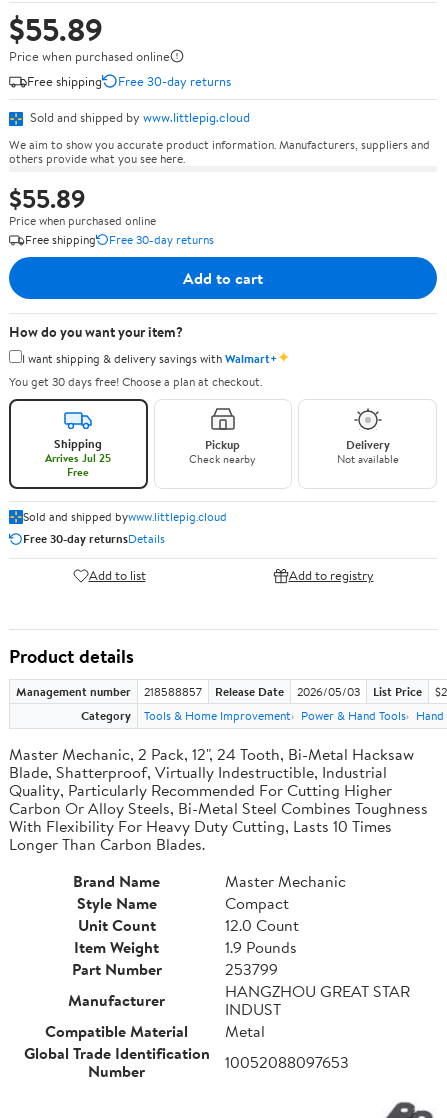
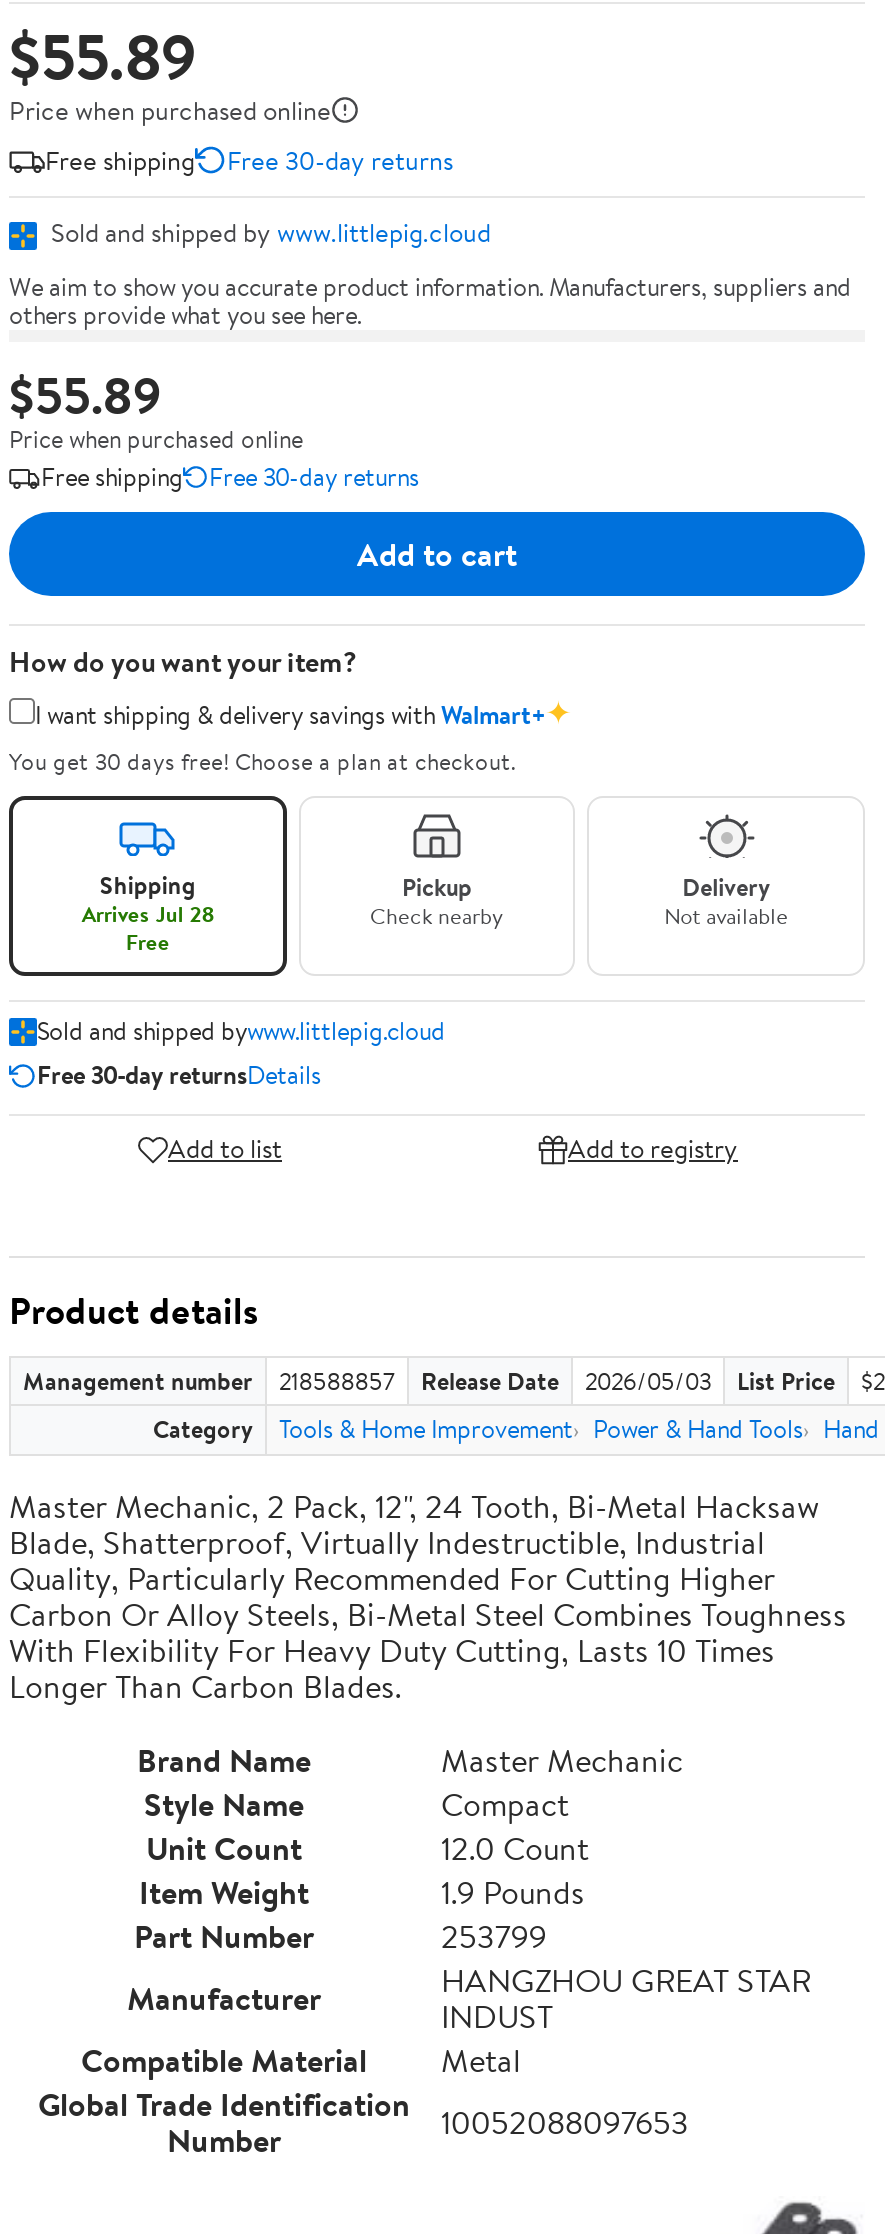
[45,450,111,466] Arrives Jul 25 -> [82,898,214,930] Arrives Jul 28

